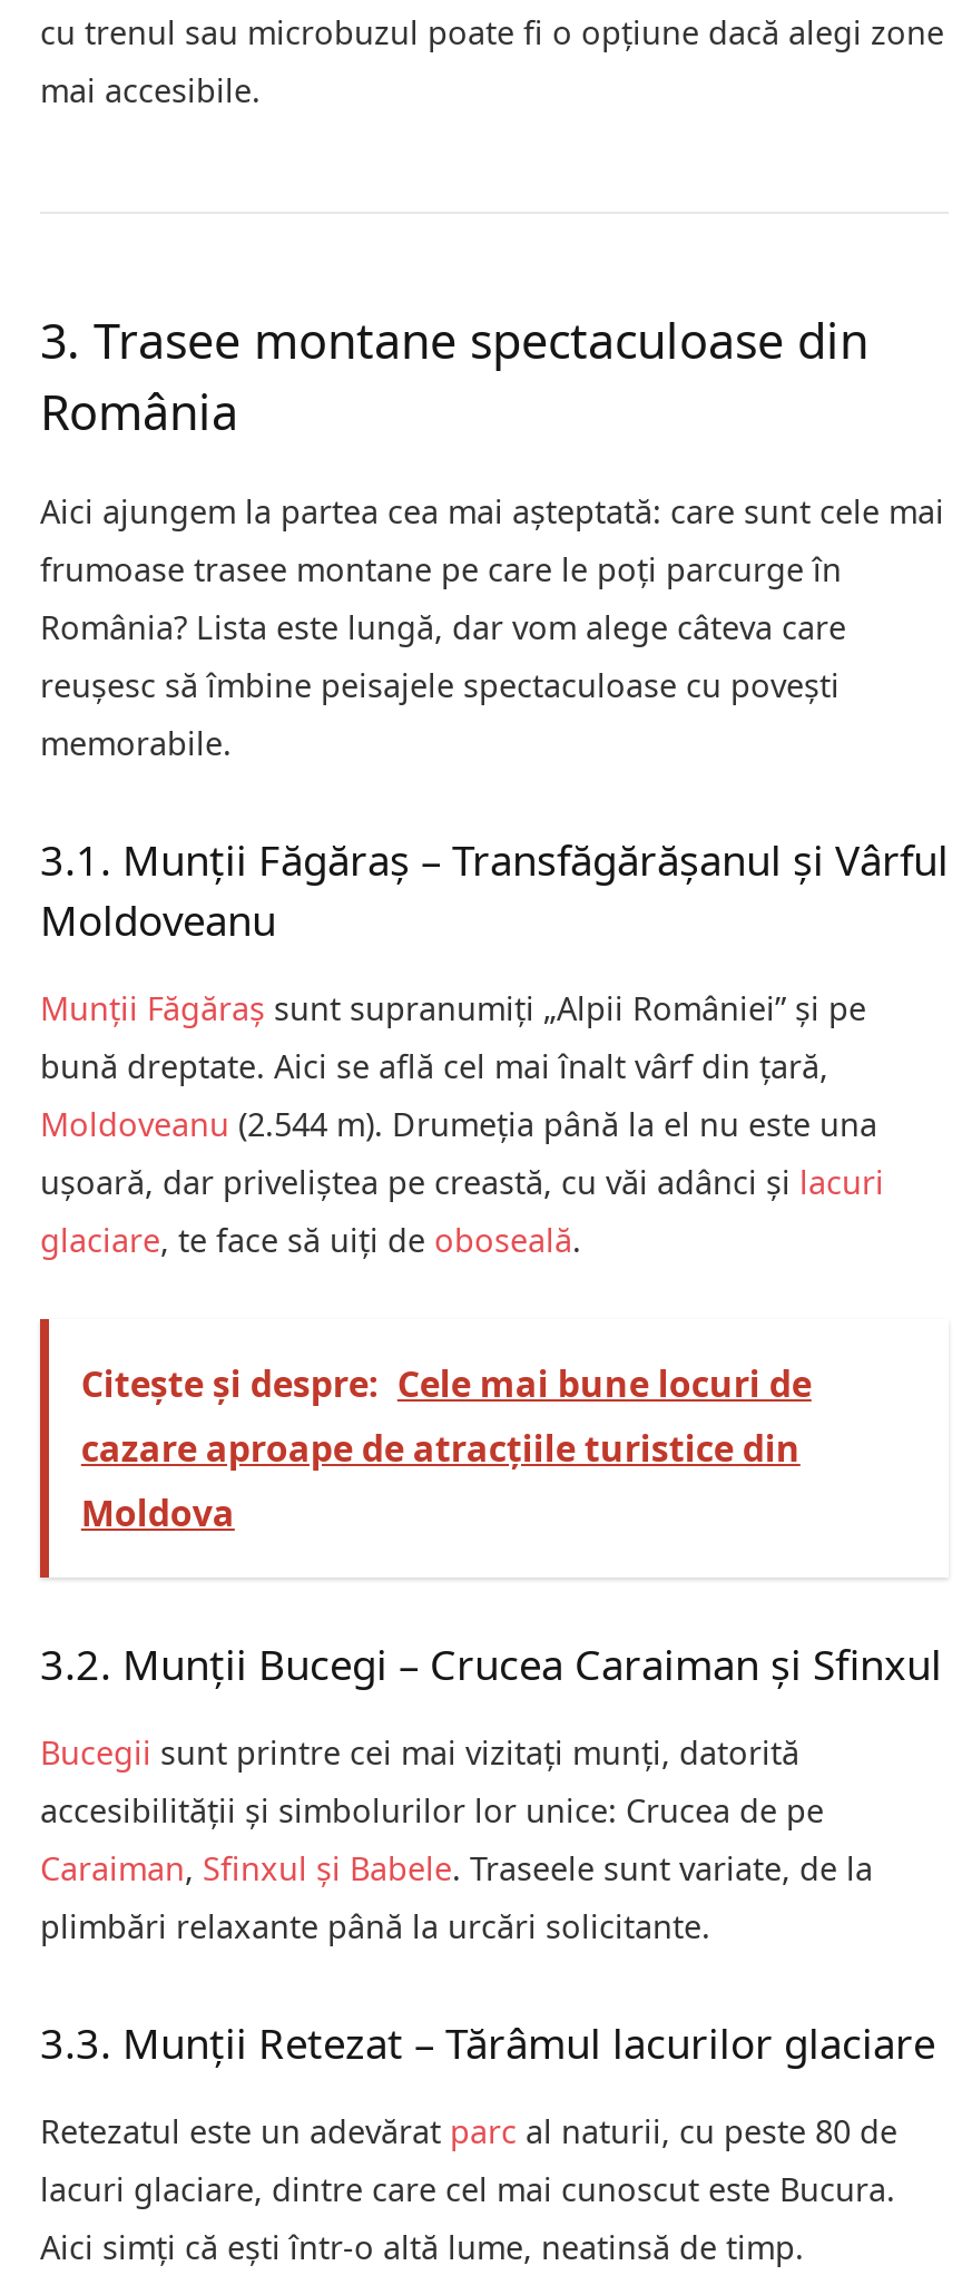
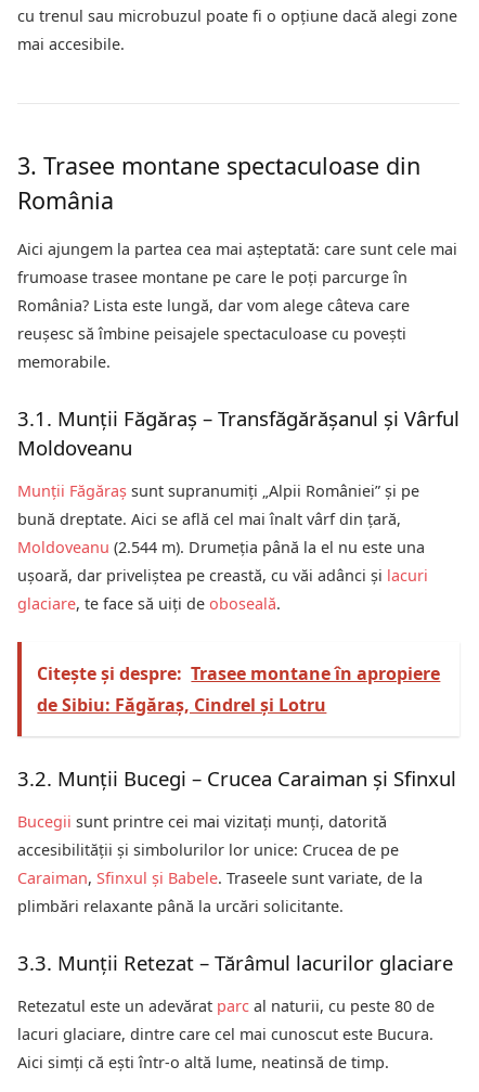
[81,1359,811,1537] Citește și despre: Cele mai bune locuri de | cazare aproape de atracțiile turistice din | Moldova -> [37,661,440,717] Citește și despre: Trasee montane în apropiere | de Sibiu: Făgăraș, Cindrel și Lotru

